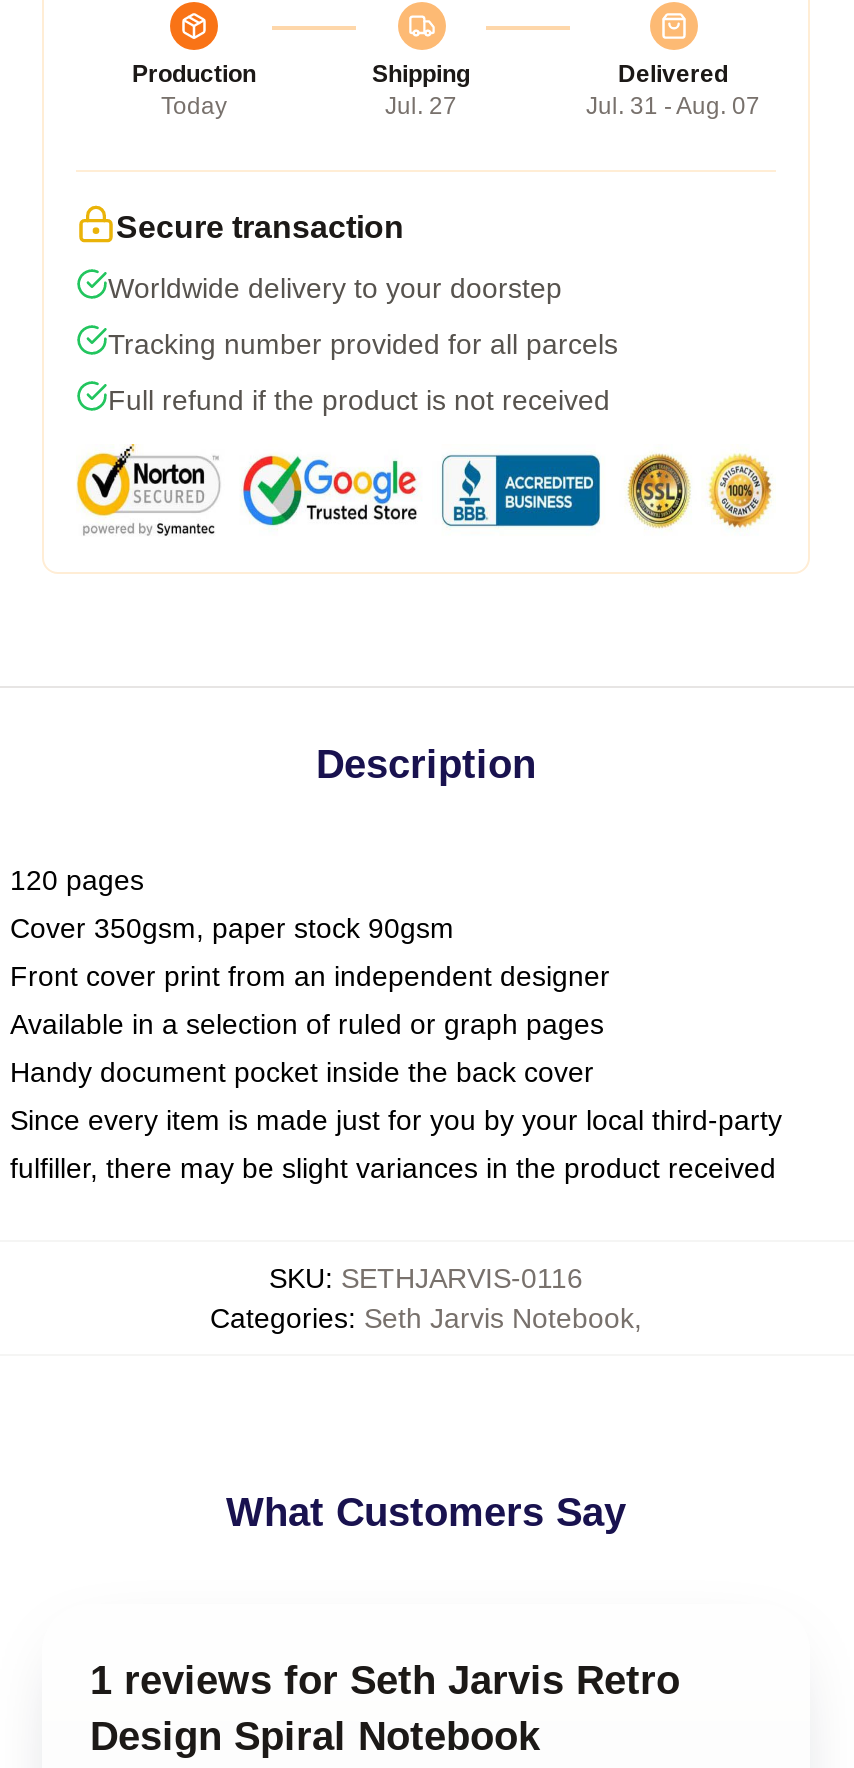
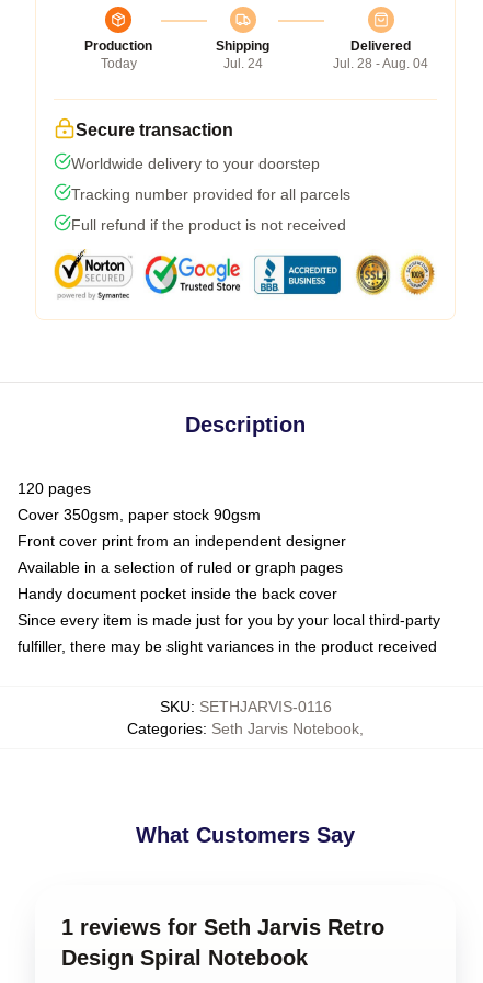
[385,91,457,119] Jul. 27 -> [223,56,262,71] Jul. 24
[586,91,760,119] Jul. 31 - Aug. 07 -> [333,56,428,71] Jul. 28 - Aug. 04

